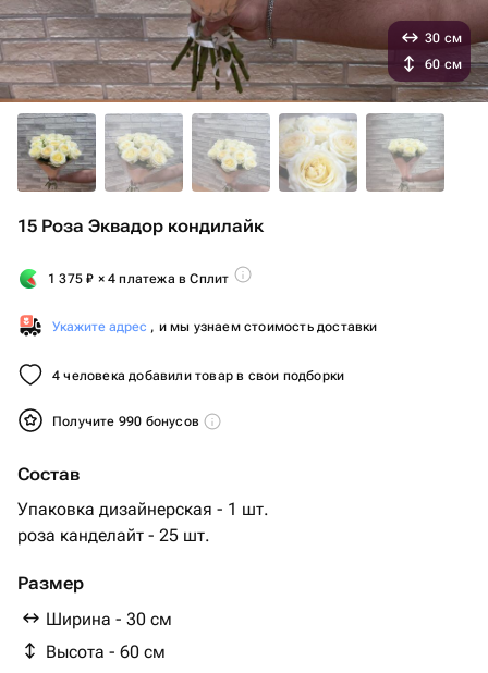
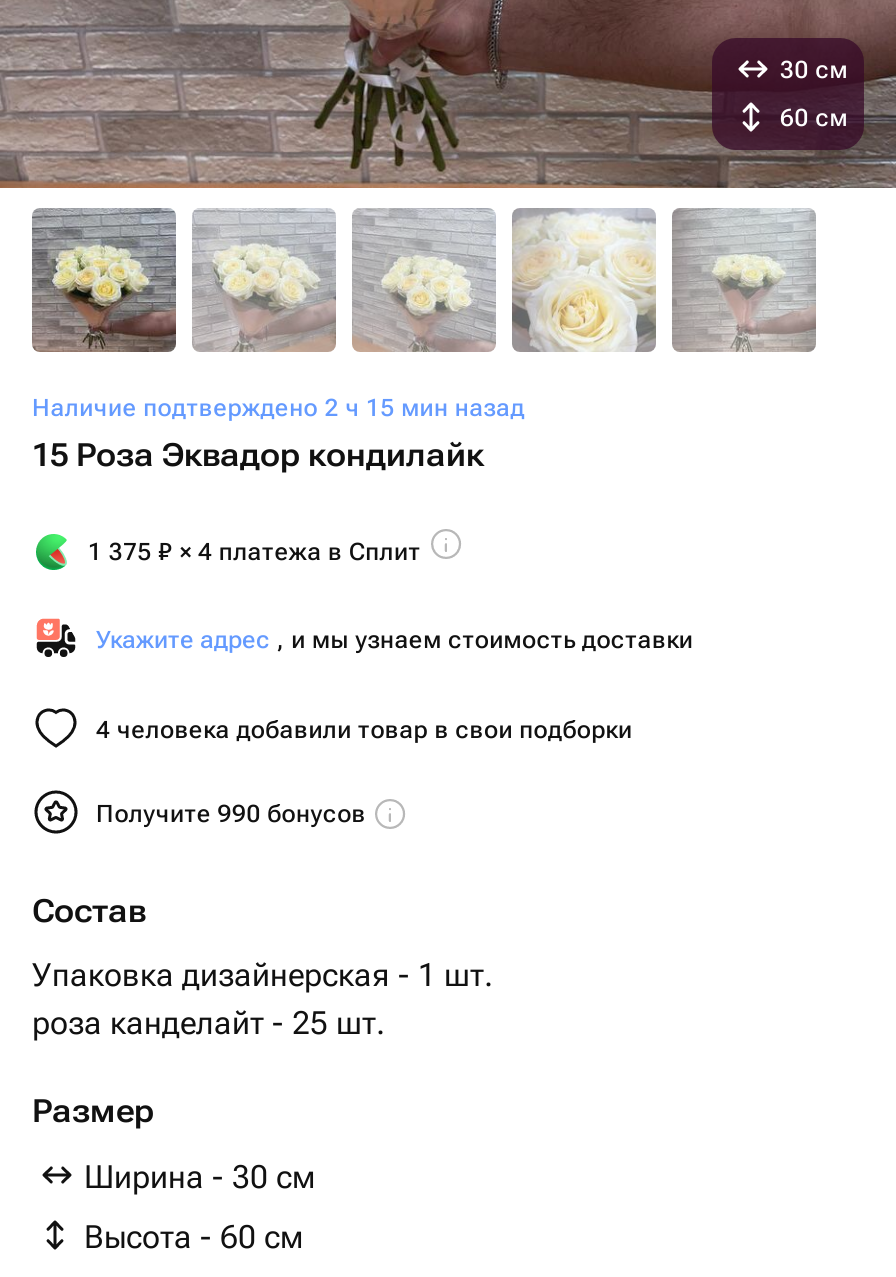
none -> [32,394,525,422] Наличие подтверждено 2 ч 15 мин назад

